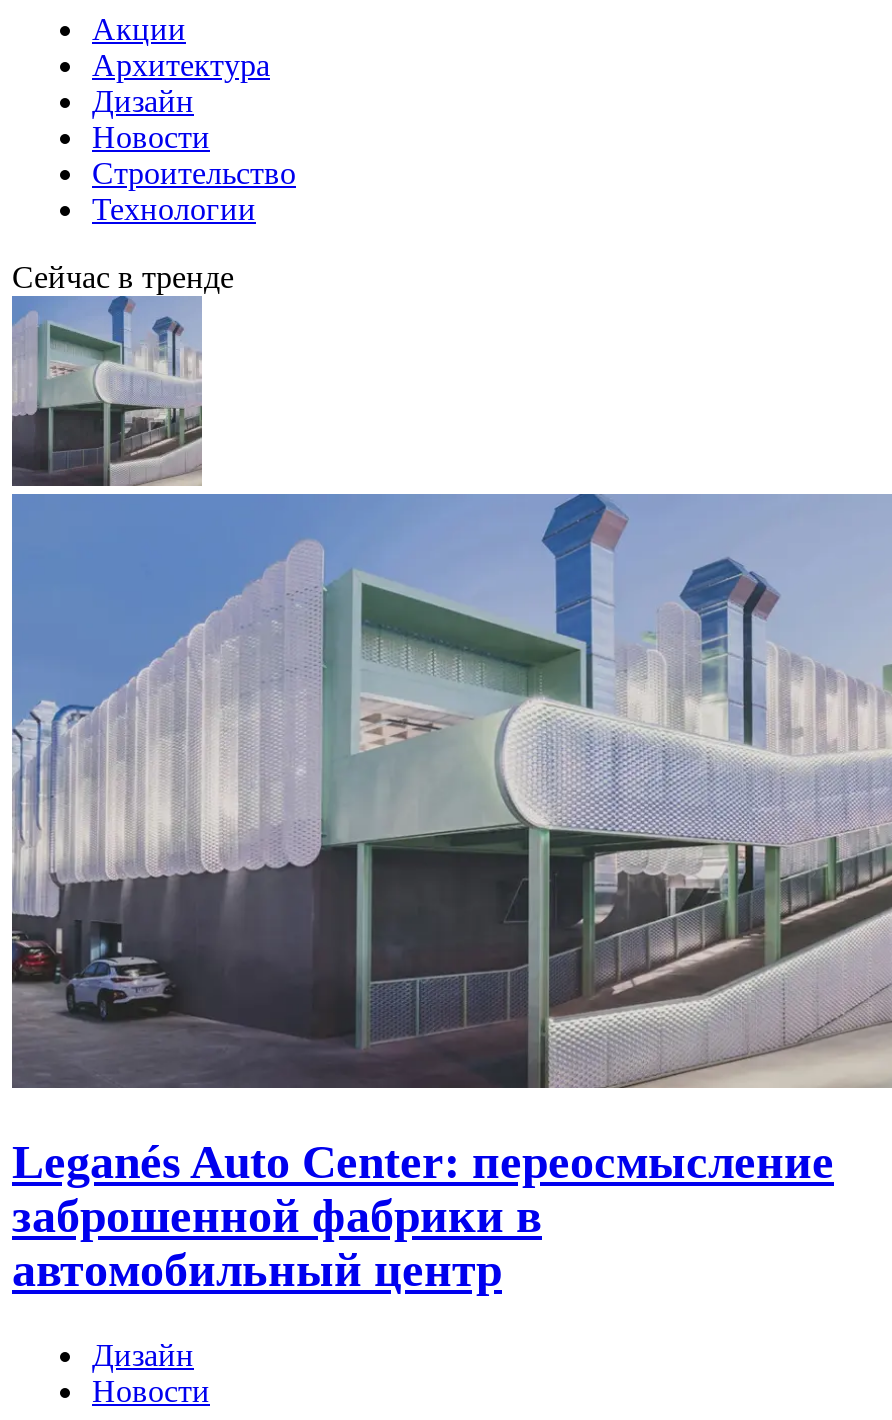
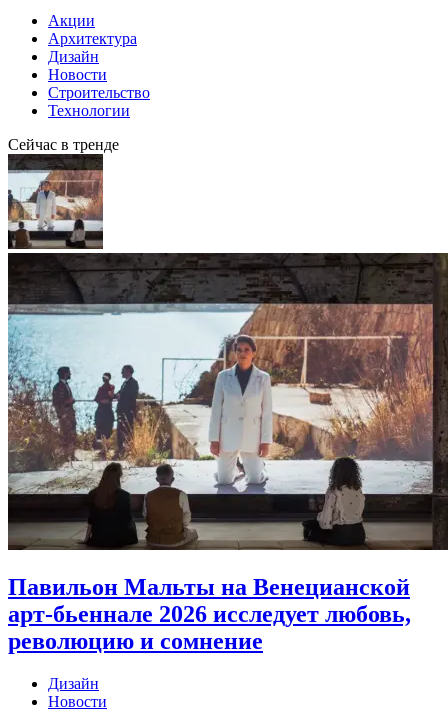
[10,298,886,1295] [image] | Leganés Auto Center: переосмысление | заброшенной фабрики в | автомобильный центр -> [7,155,445,654] [image] | Павильон Мальты на Венецианской | арт-бьеннале 2026 исследует любовь, | революцию и сомнение

